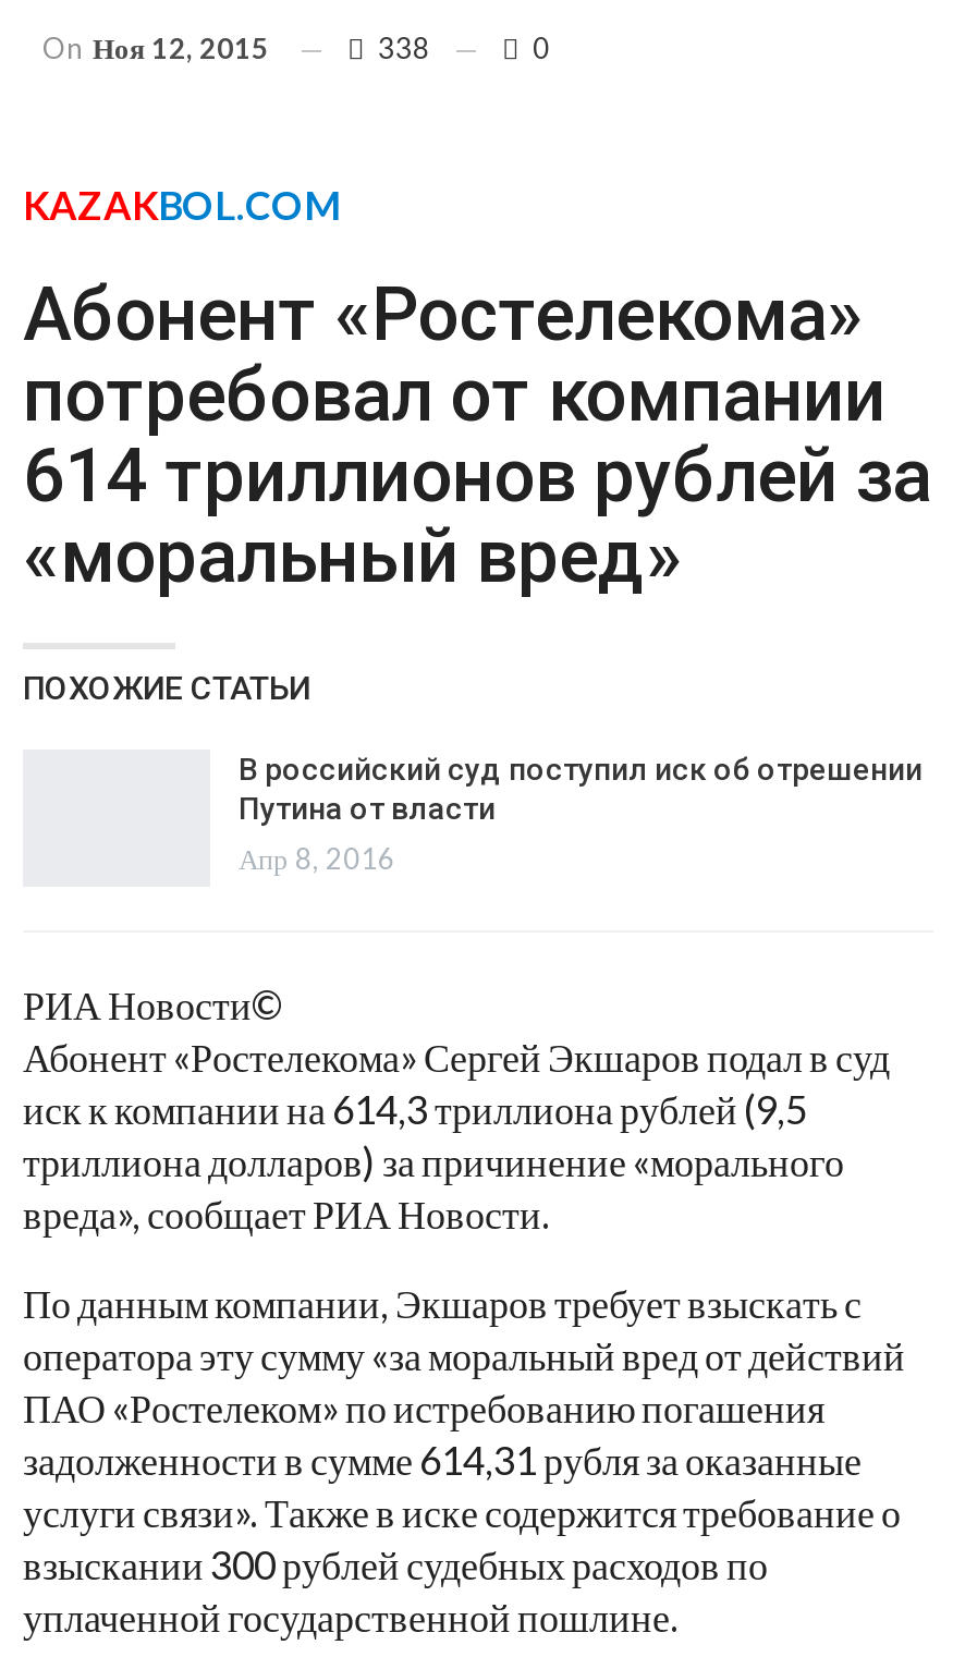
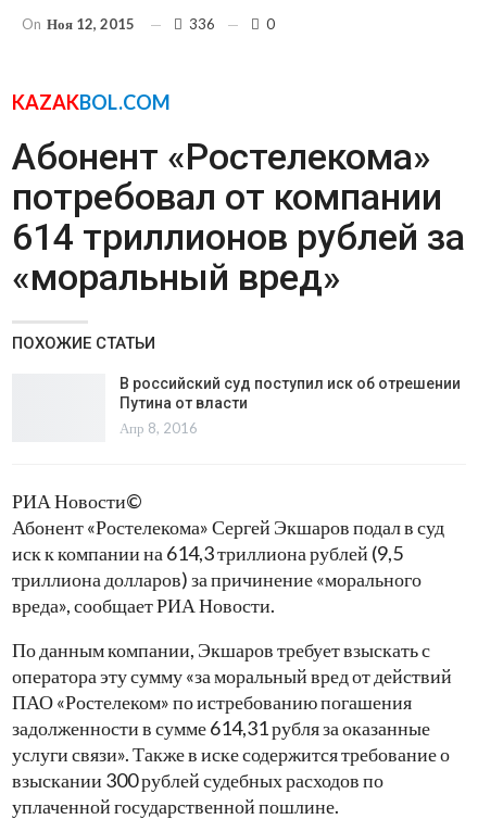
[371,31,430,65] 338 -> [186,15,215,33] 336

